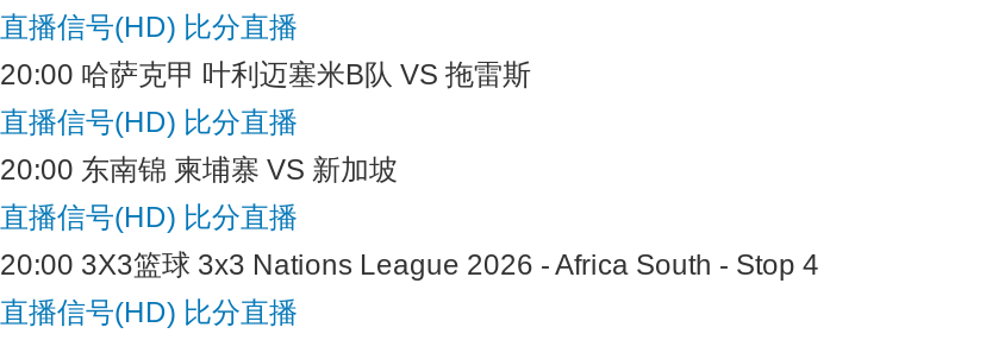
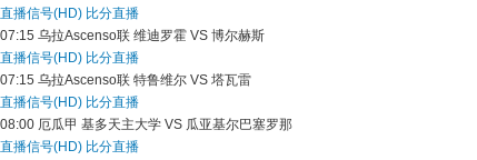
[0,58,531,92] 20:00 哈萨克甲叶利迈塞米B队 VS 拖雷斯 -> [0,28,265,43] 07:15 乌拉Ascenso联维迪罗霍 VS 博尔赫斯
[0,153,398,187] 20:00 东南锦柬埔寨 VS 新加坡 -> [0,72,251,88] 07:15 乌拉Ascenso联特鲁维尔 VS 塔瓦雷
[0,248,819,282] 20:00 3X3篮球3x3 Nations League 2026 - Africa South - Stop 4 -> [0,117,292,132] 08:00 厄瓜甲基多天主大学 VS 瓜亚基尔巴塞罗那

